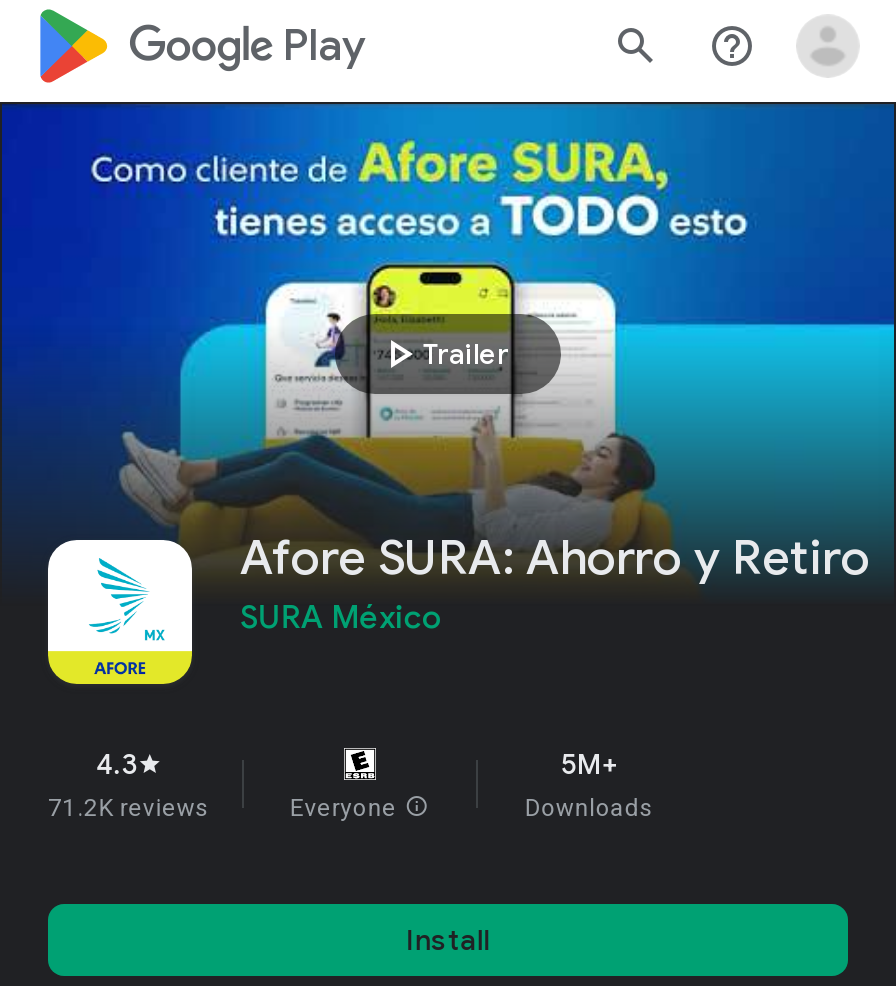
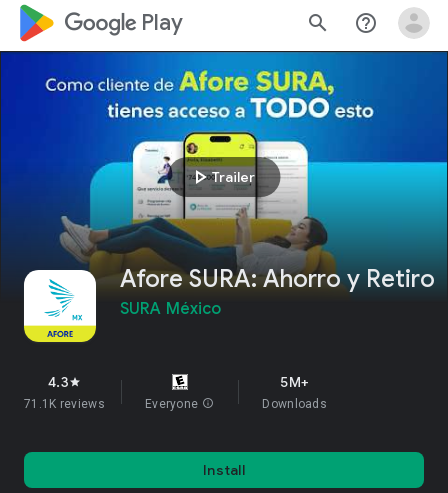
[48,794,210,822] 71.2K reviews -> [24,397,105,411] 71.1K reviews

